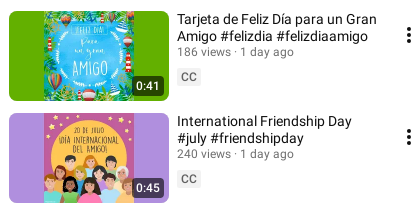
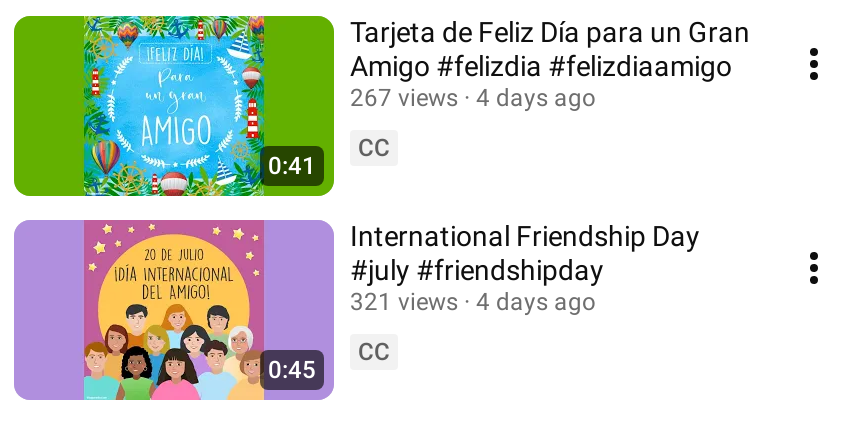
[177,45,231,59] 186 views -> [350,84,458,112] 267 views
[240,45,294,59] 1 day ago -> [476,84,596,112] 4 days ago
[177,147,231,161] 240 views -> [350,288,458,316] 321 views
[240,147,294,161] 1 day ago -> [476,288,596,316] 4 days ago

